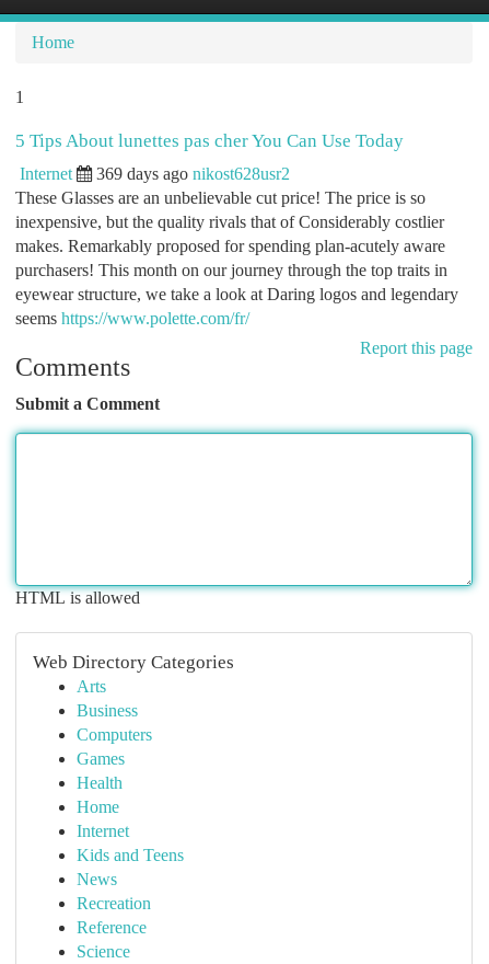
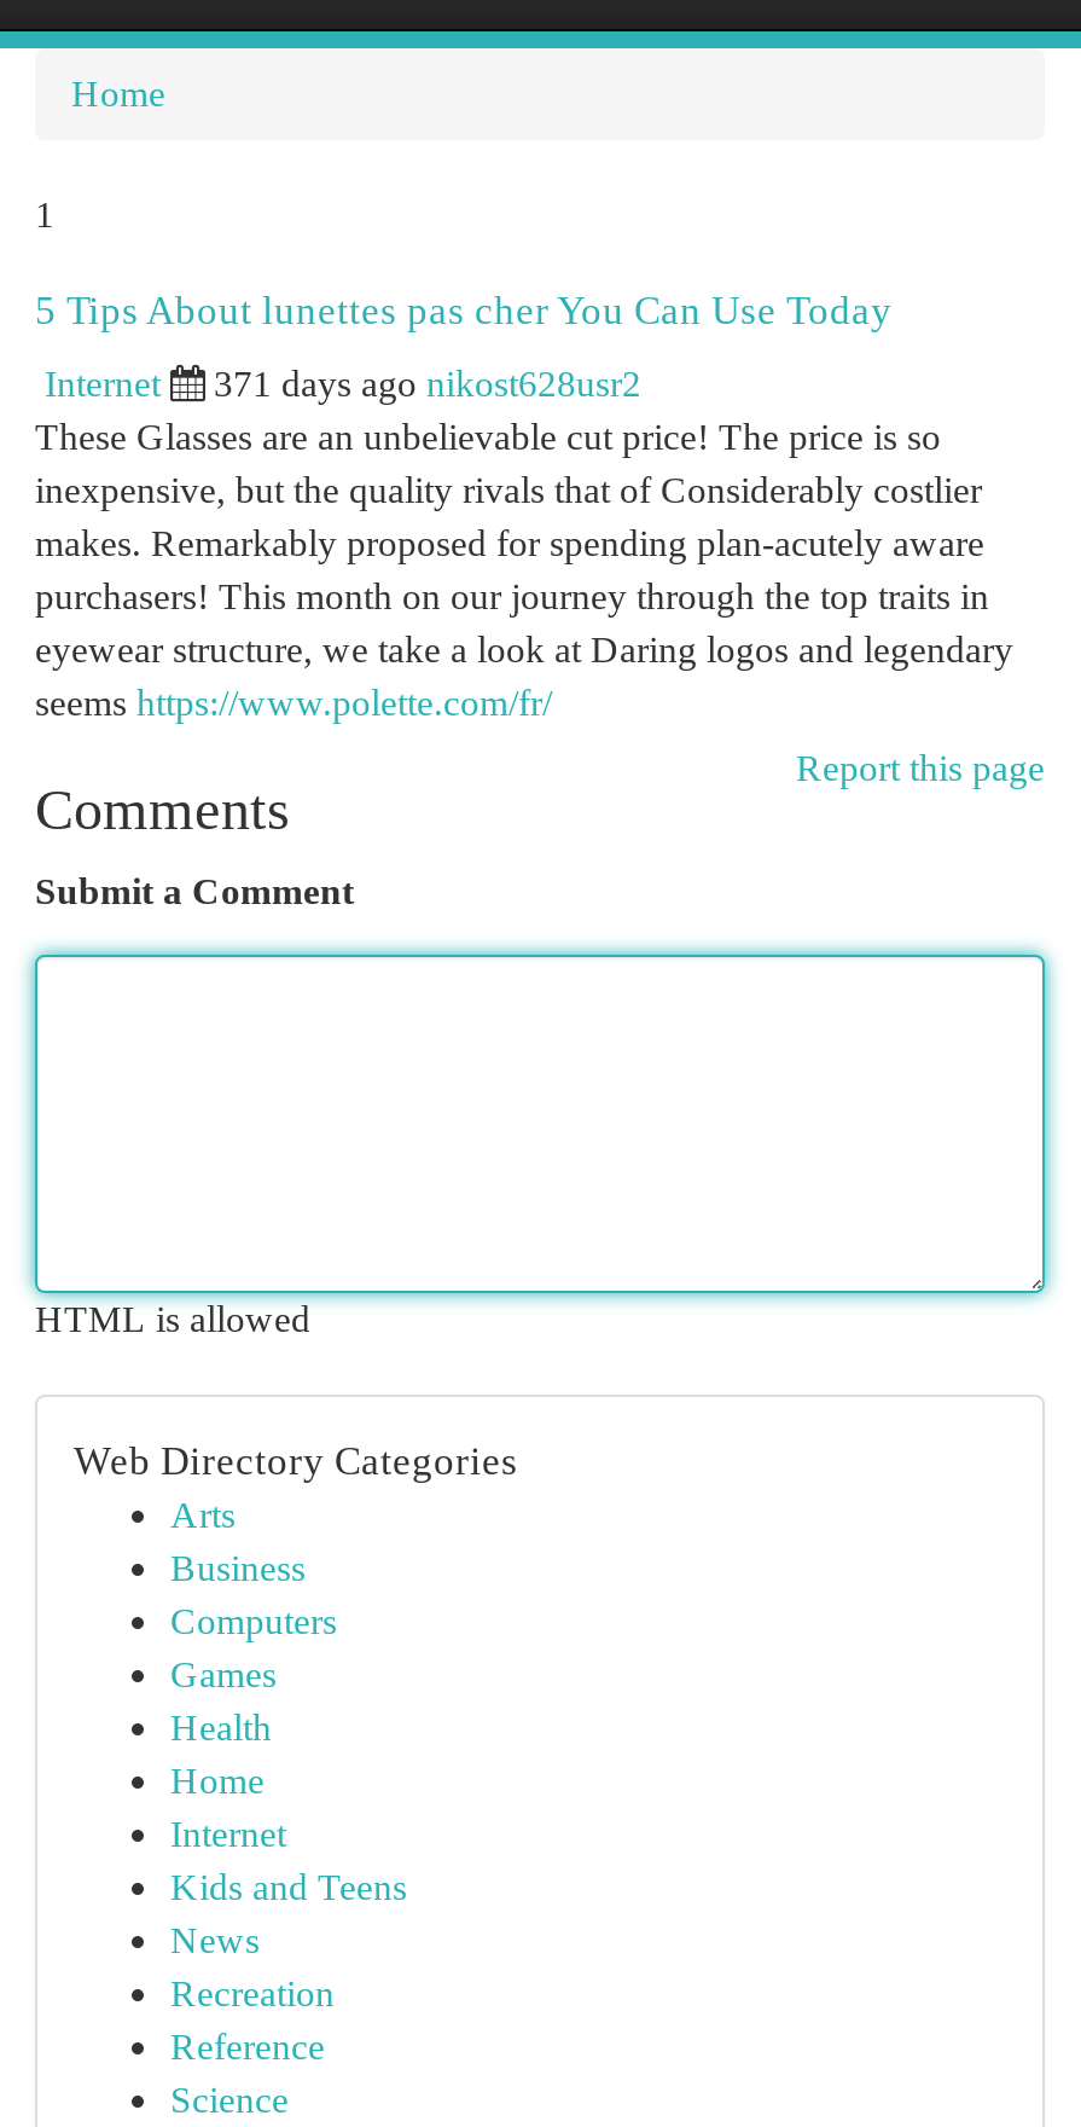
[96,164,290,183] 369 days ago nikost628usr2 -> [214,363,641,404] 371 days ago nikost628usr2

